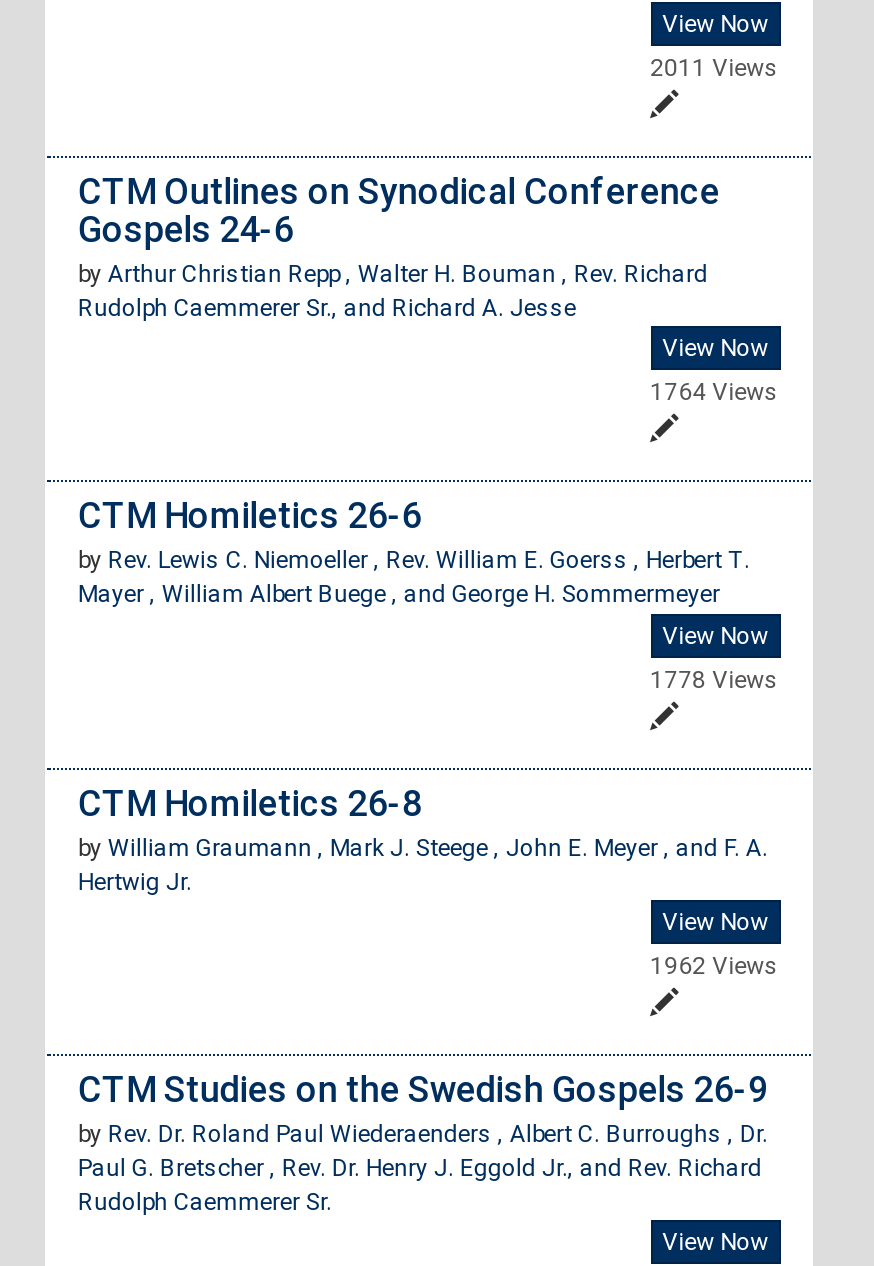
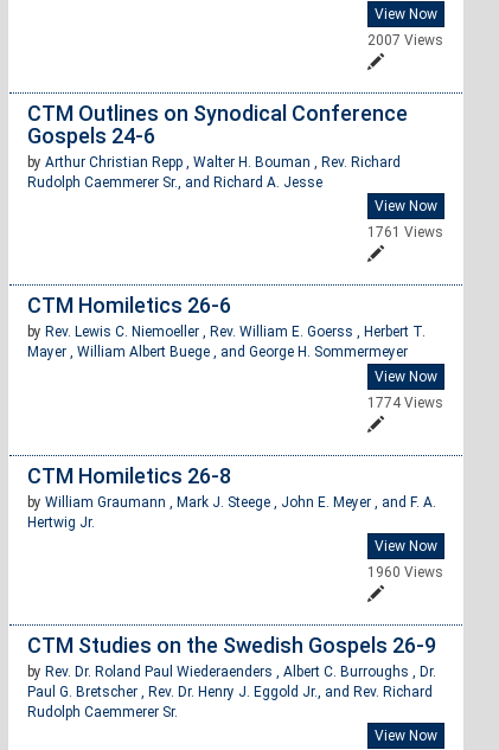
[650,54,778,82] 2011 Views -> [367,32,443,49] 2007 Views
[650,379,778,407] 1764 Views -> [367,225,443,241] 1761 Views
[650,666,778,694] 1778 Views -> [367,394,443,411] 1774 Views
[650,952,778,980] 1962 Views -> [367,564,443,581] 1960 Views

